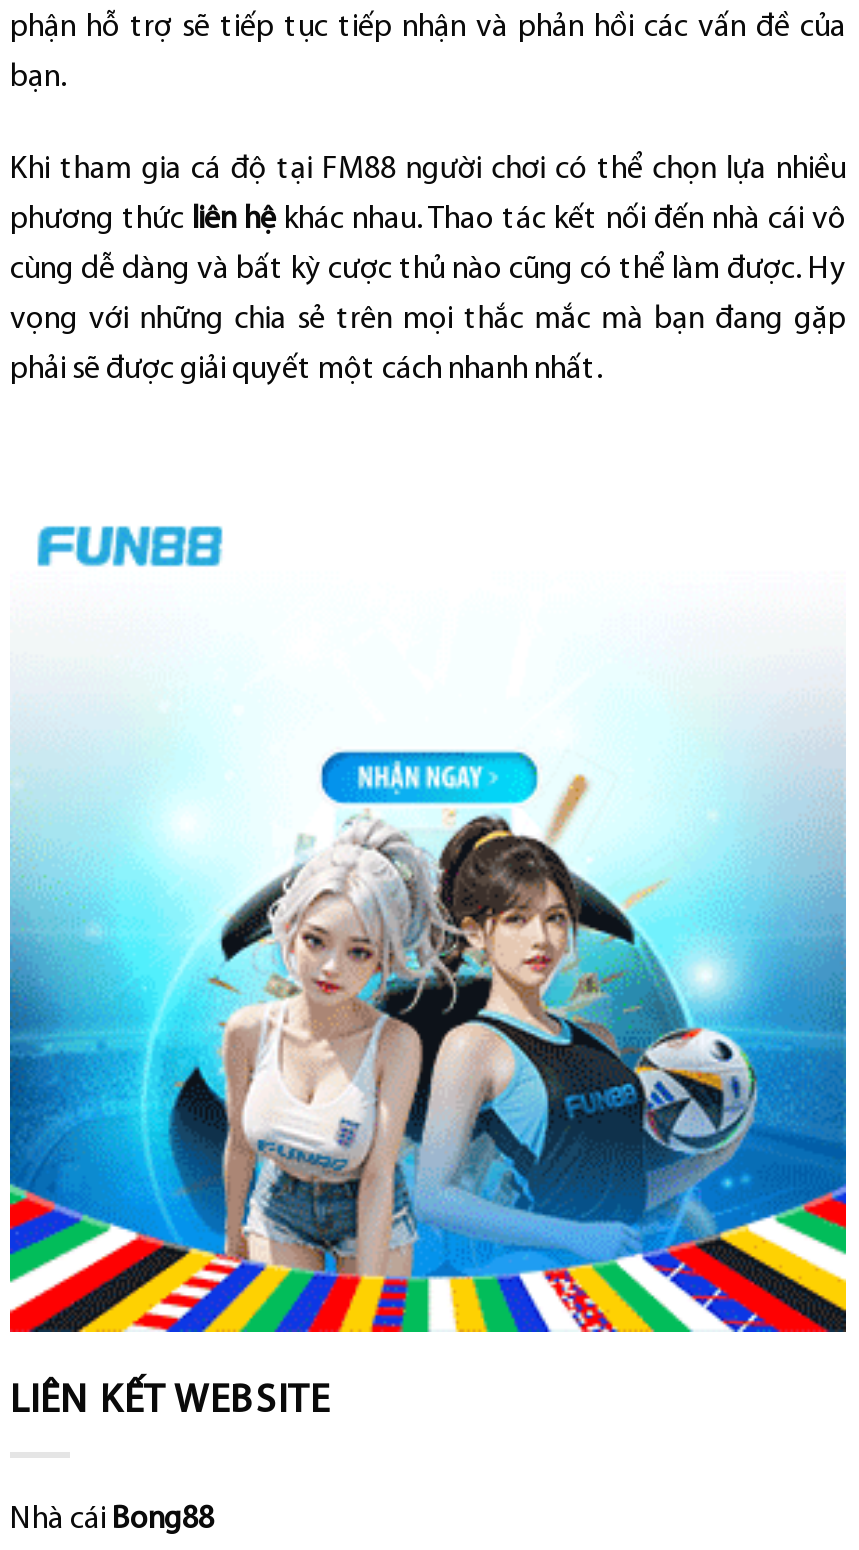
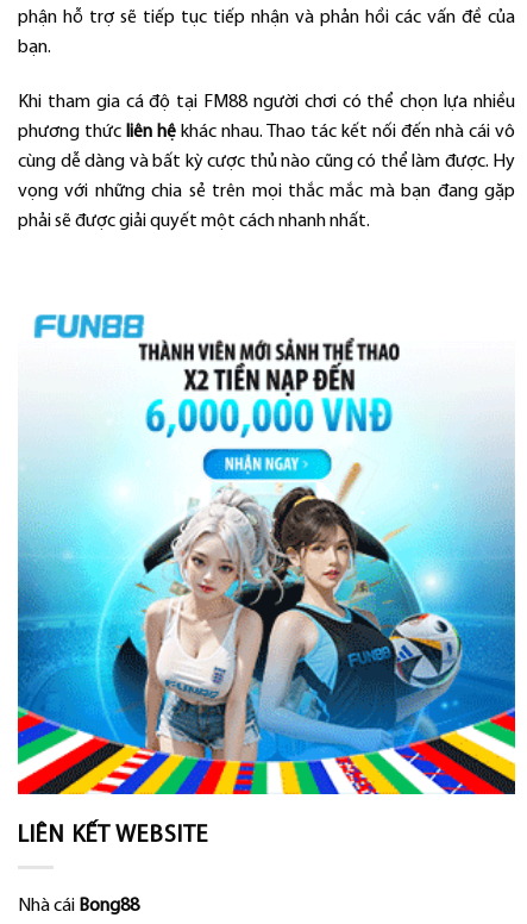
none -> [138,337,401,439] [image]

